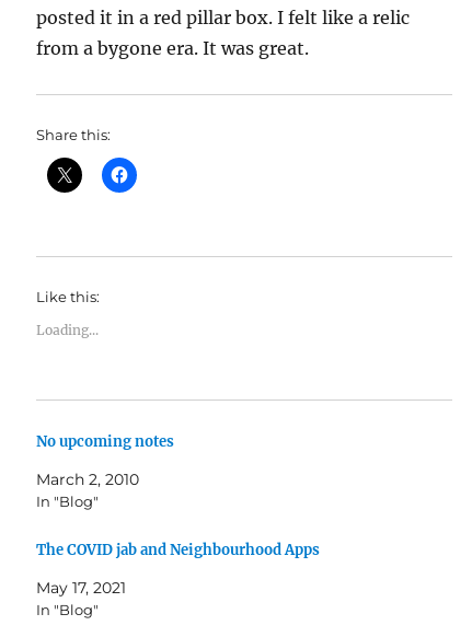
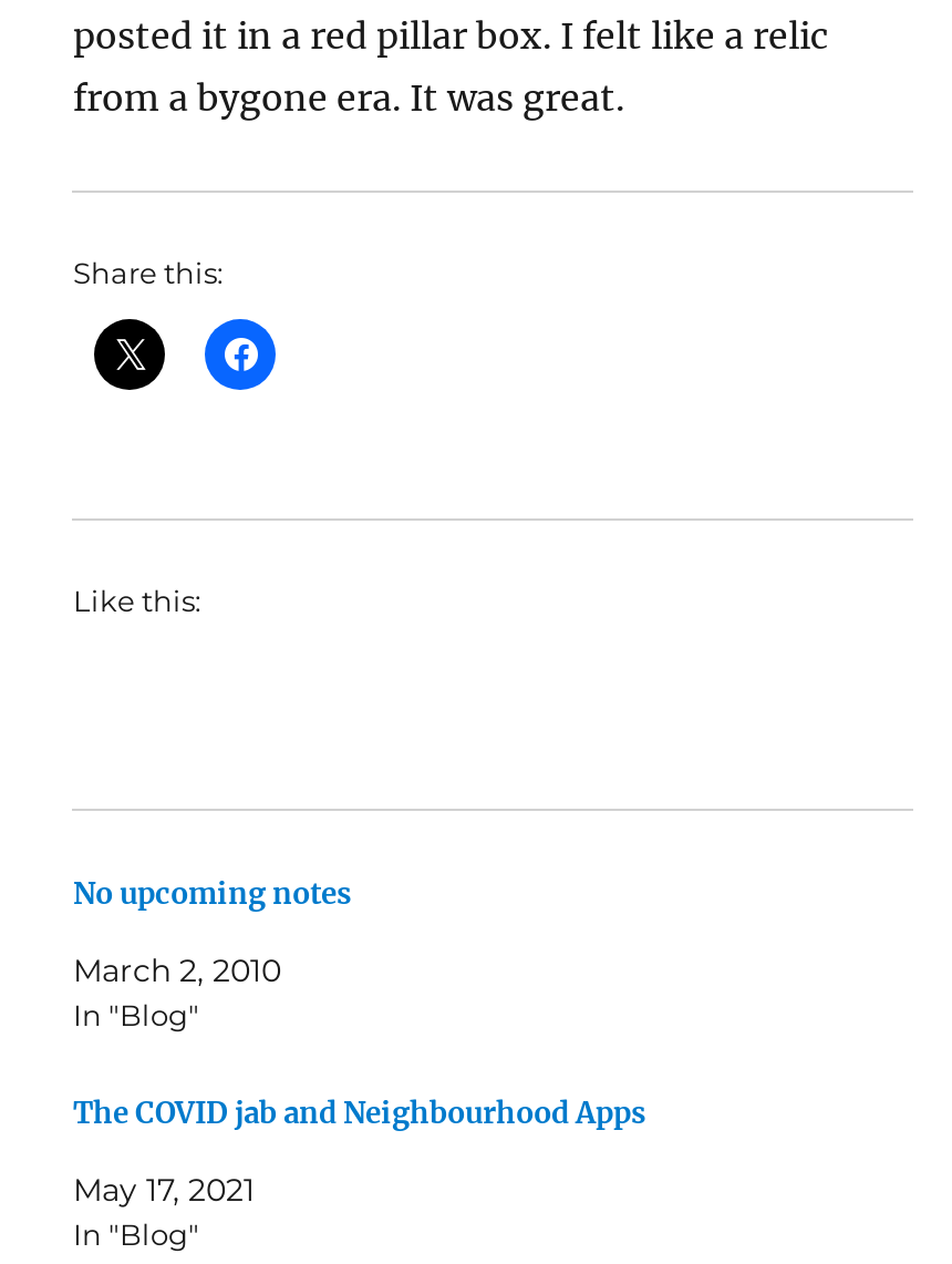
[37,322,99,338] Loading... -> none

